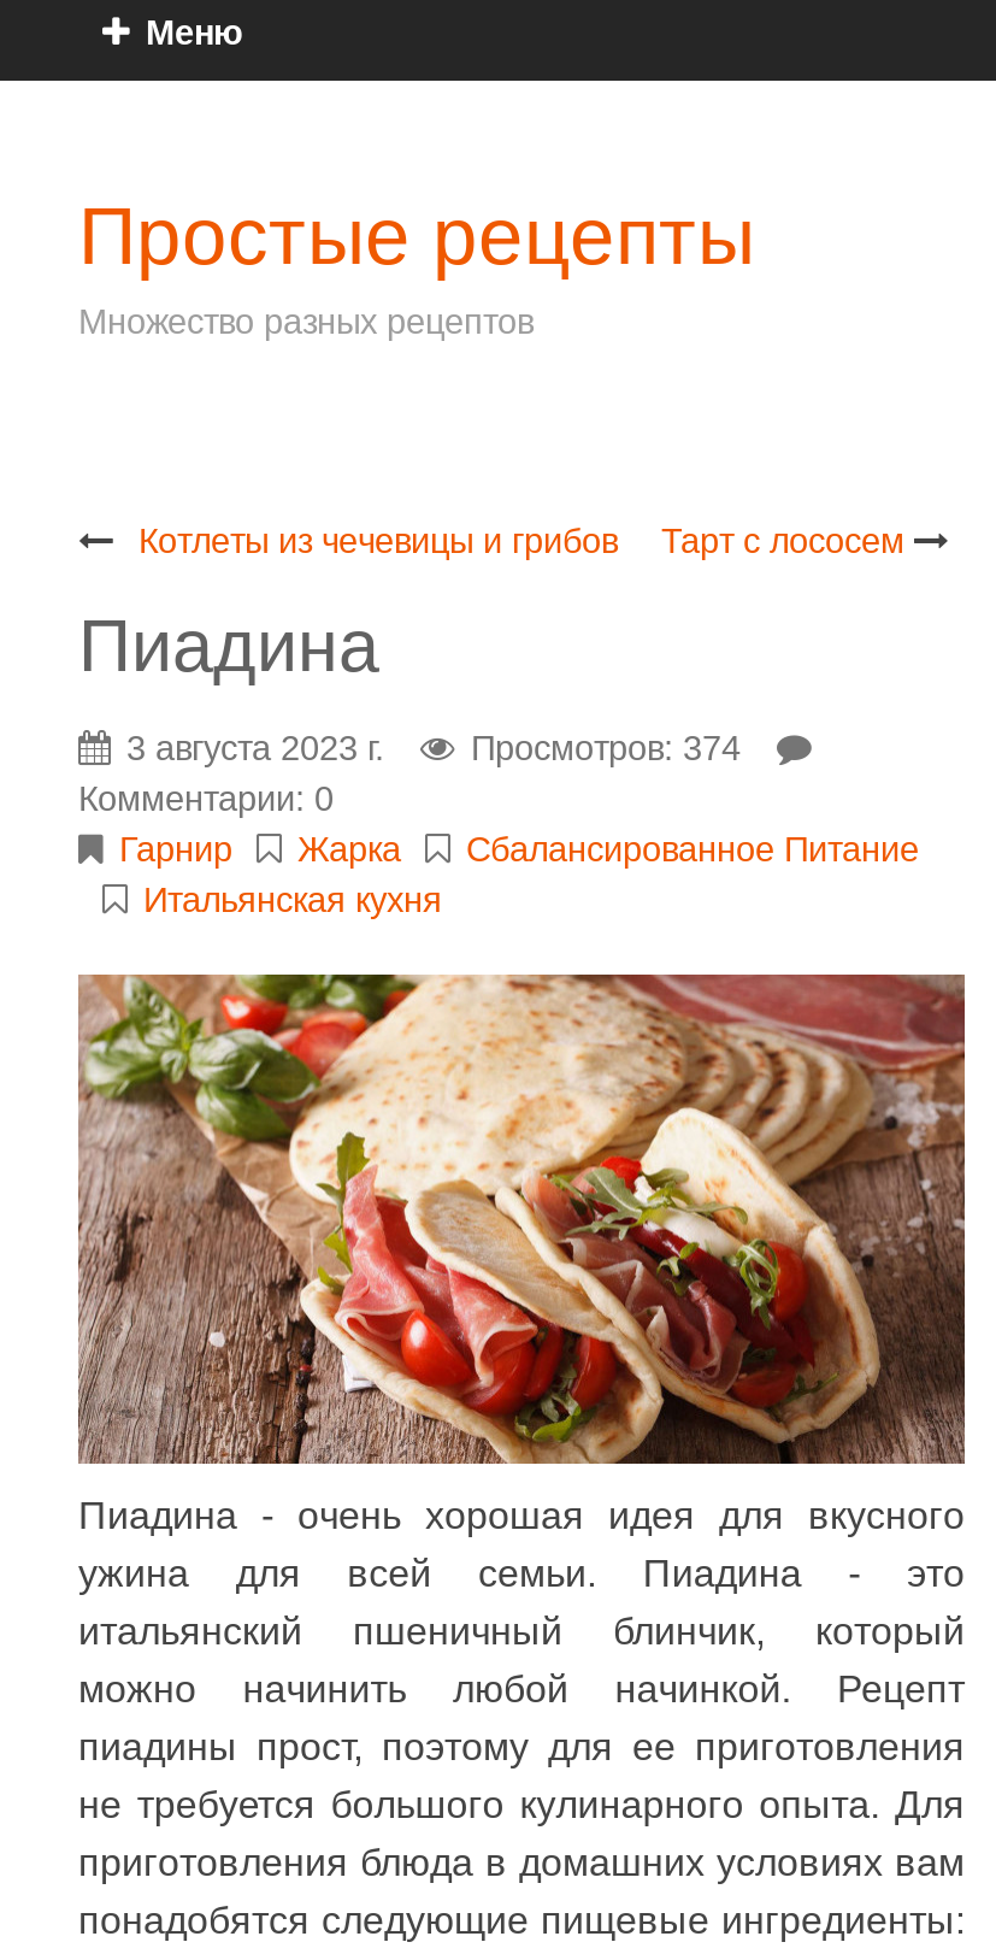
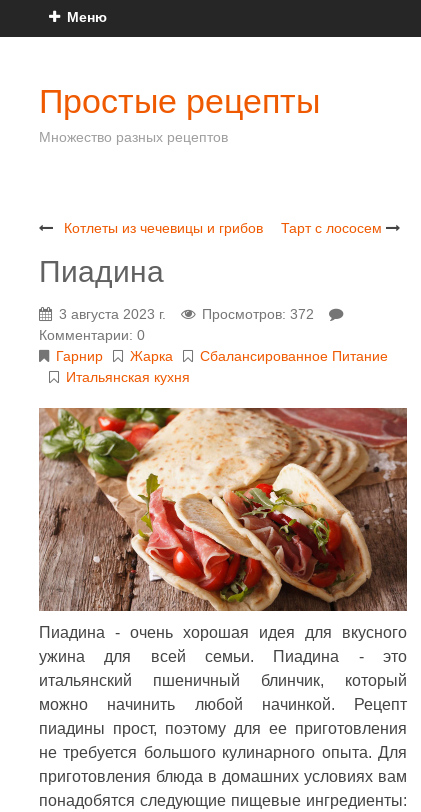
[471,729,741,767] Просмотров: 374 -> [202,306,314,322] Просмотров: 372

